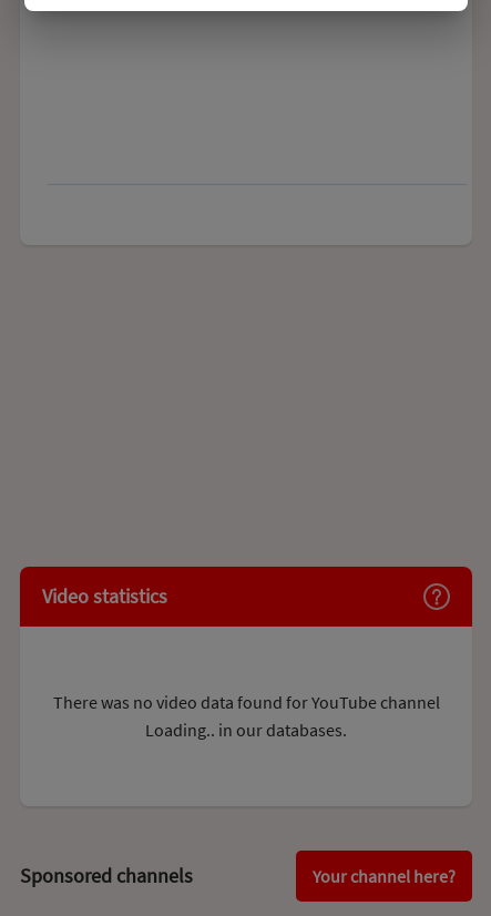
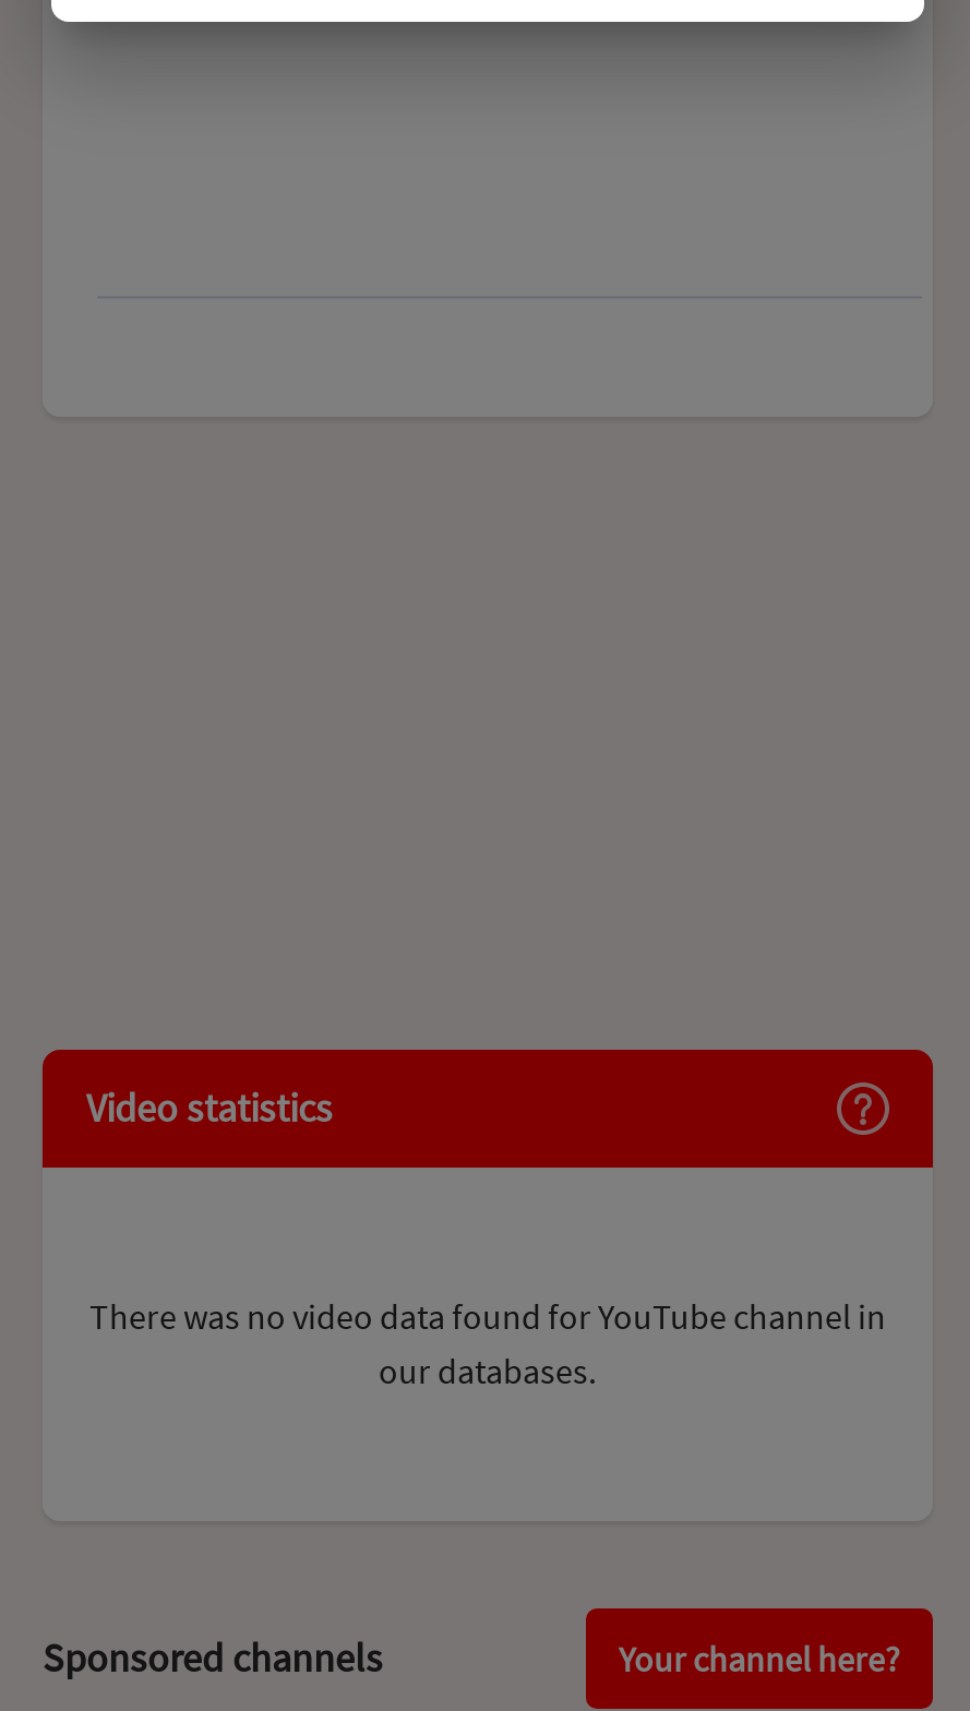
[53,691,439,741] There was no video data found for YouTube channel | Loading.. in our databases. -> [89,1295,886,1393] There was no video data found for YouTube channel in | our databases.

